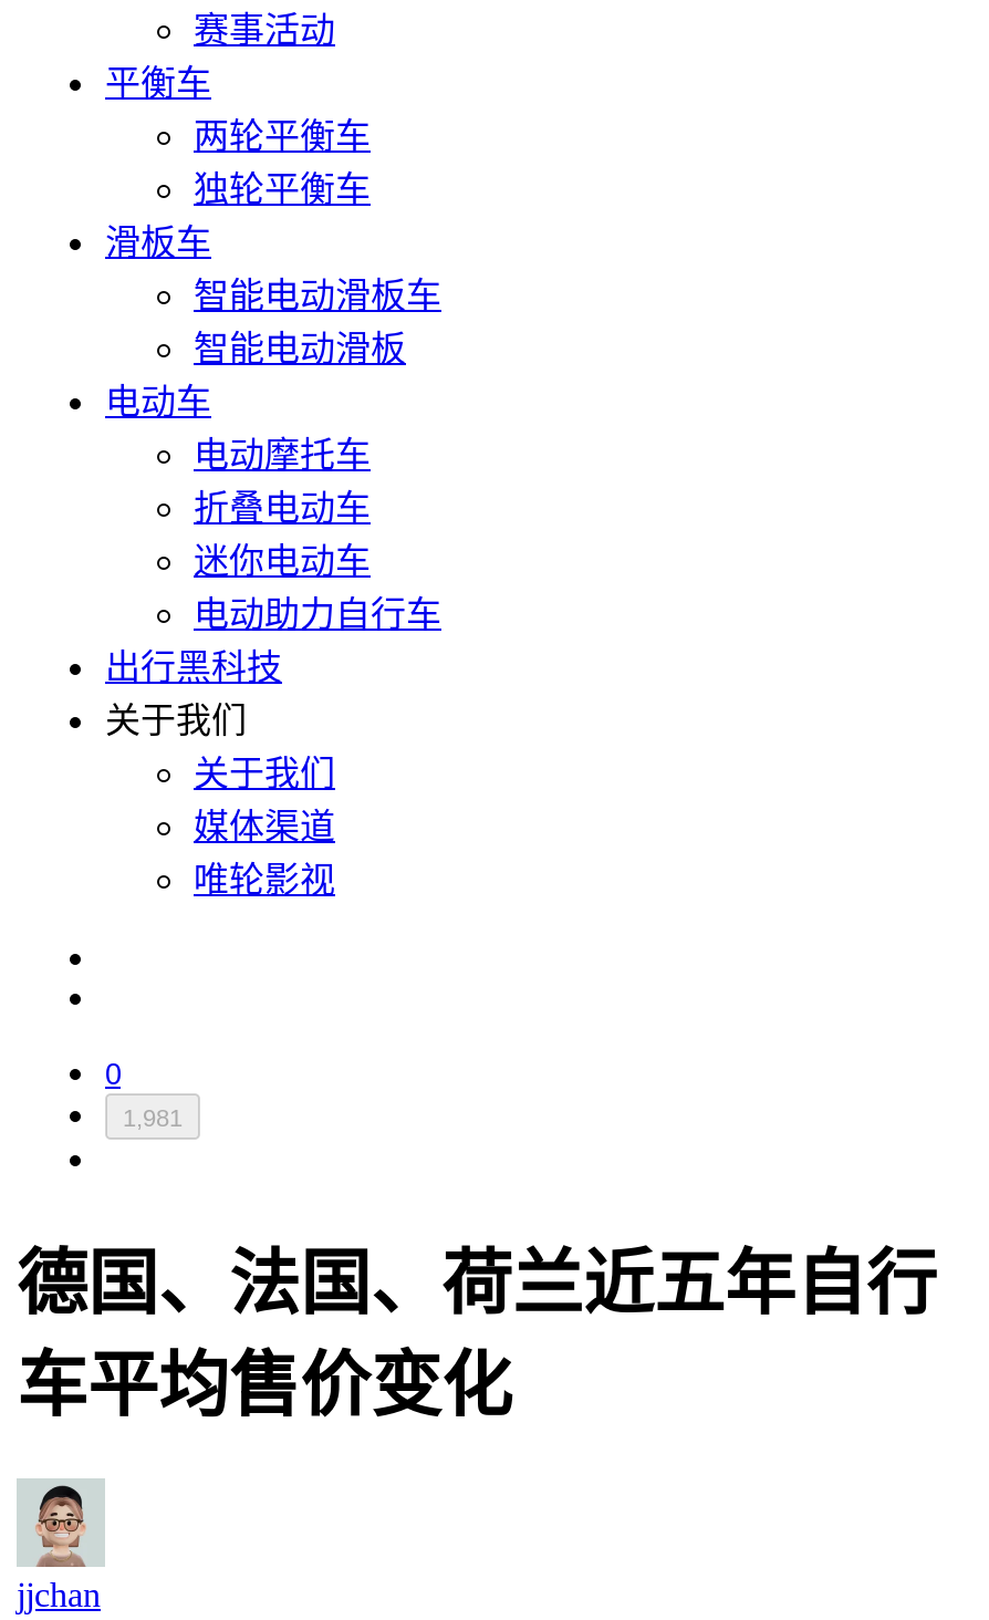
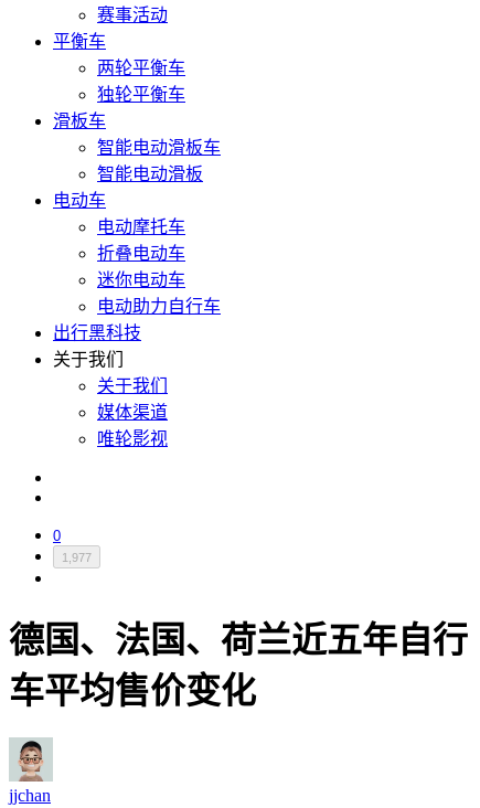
[123,1104,183,1131] 1,981 -> [62,551,92,564] 1,977

